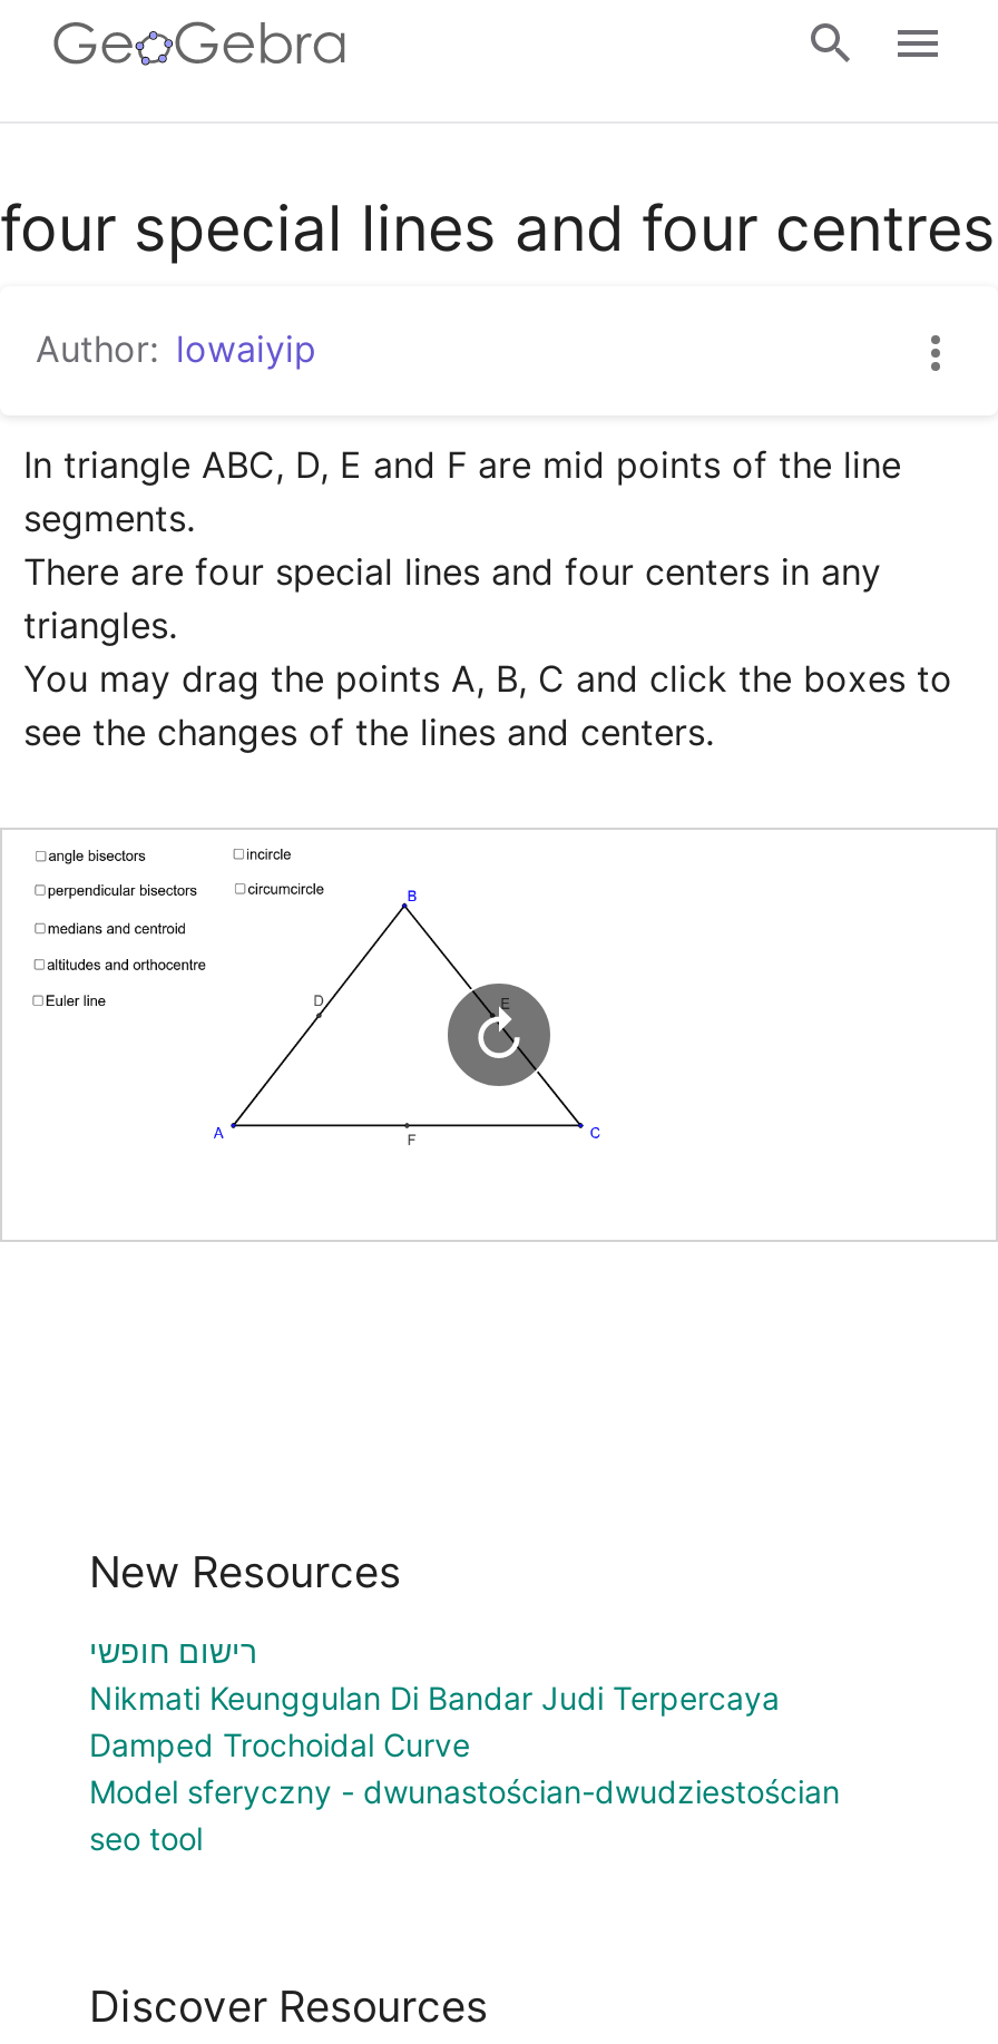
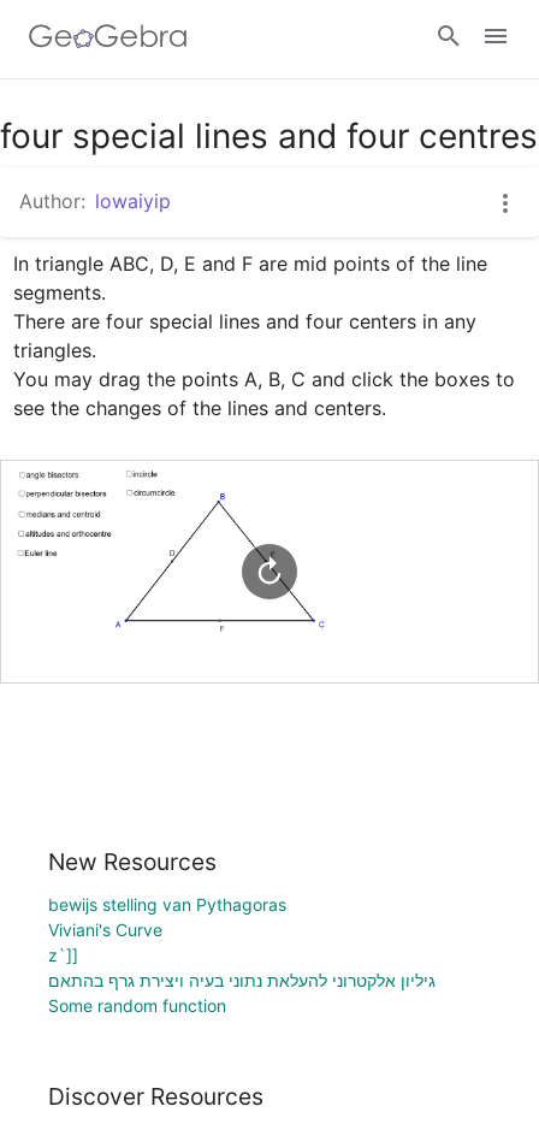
[89,1631,840,1856] רישום חופשי | Nikmati Keunggulan Di Bandar Judi Terpercaya | Damped Trochoidal Curve | Model sferyczny - dwunastościan-dwudziestościan | seo tool -> [48,894,436,1015] bewijs stelling van Pythagoras | Viviani's Curve | z`]] | גיליון אלקטרוני להעלאת נתוני בעיה ויצירת גרף בהתאם | Some random function

